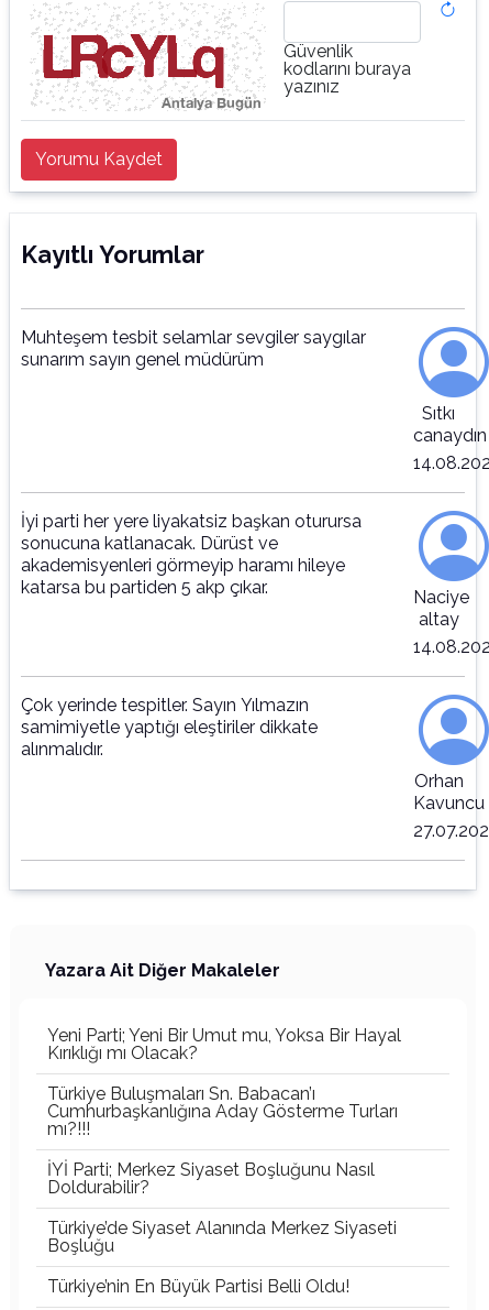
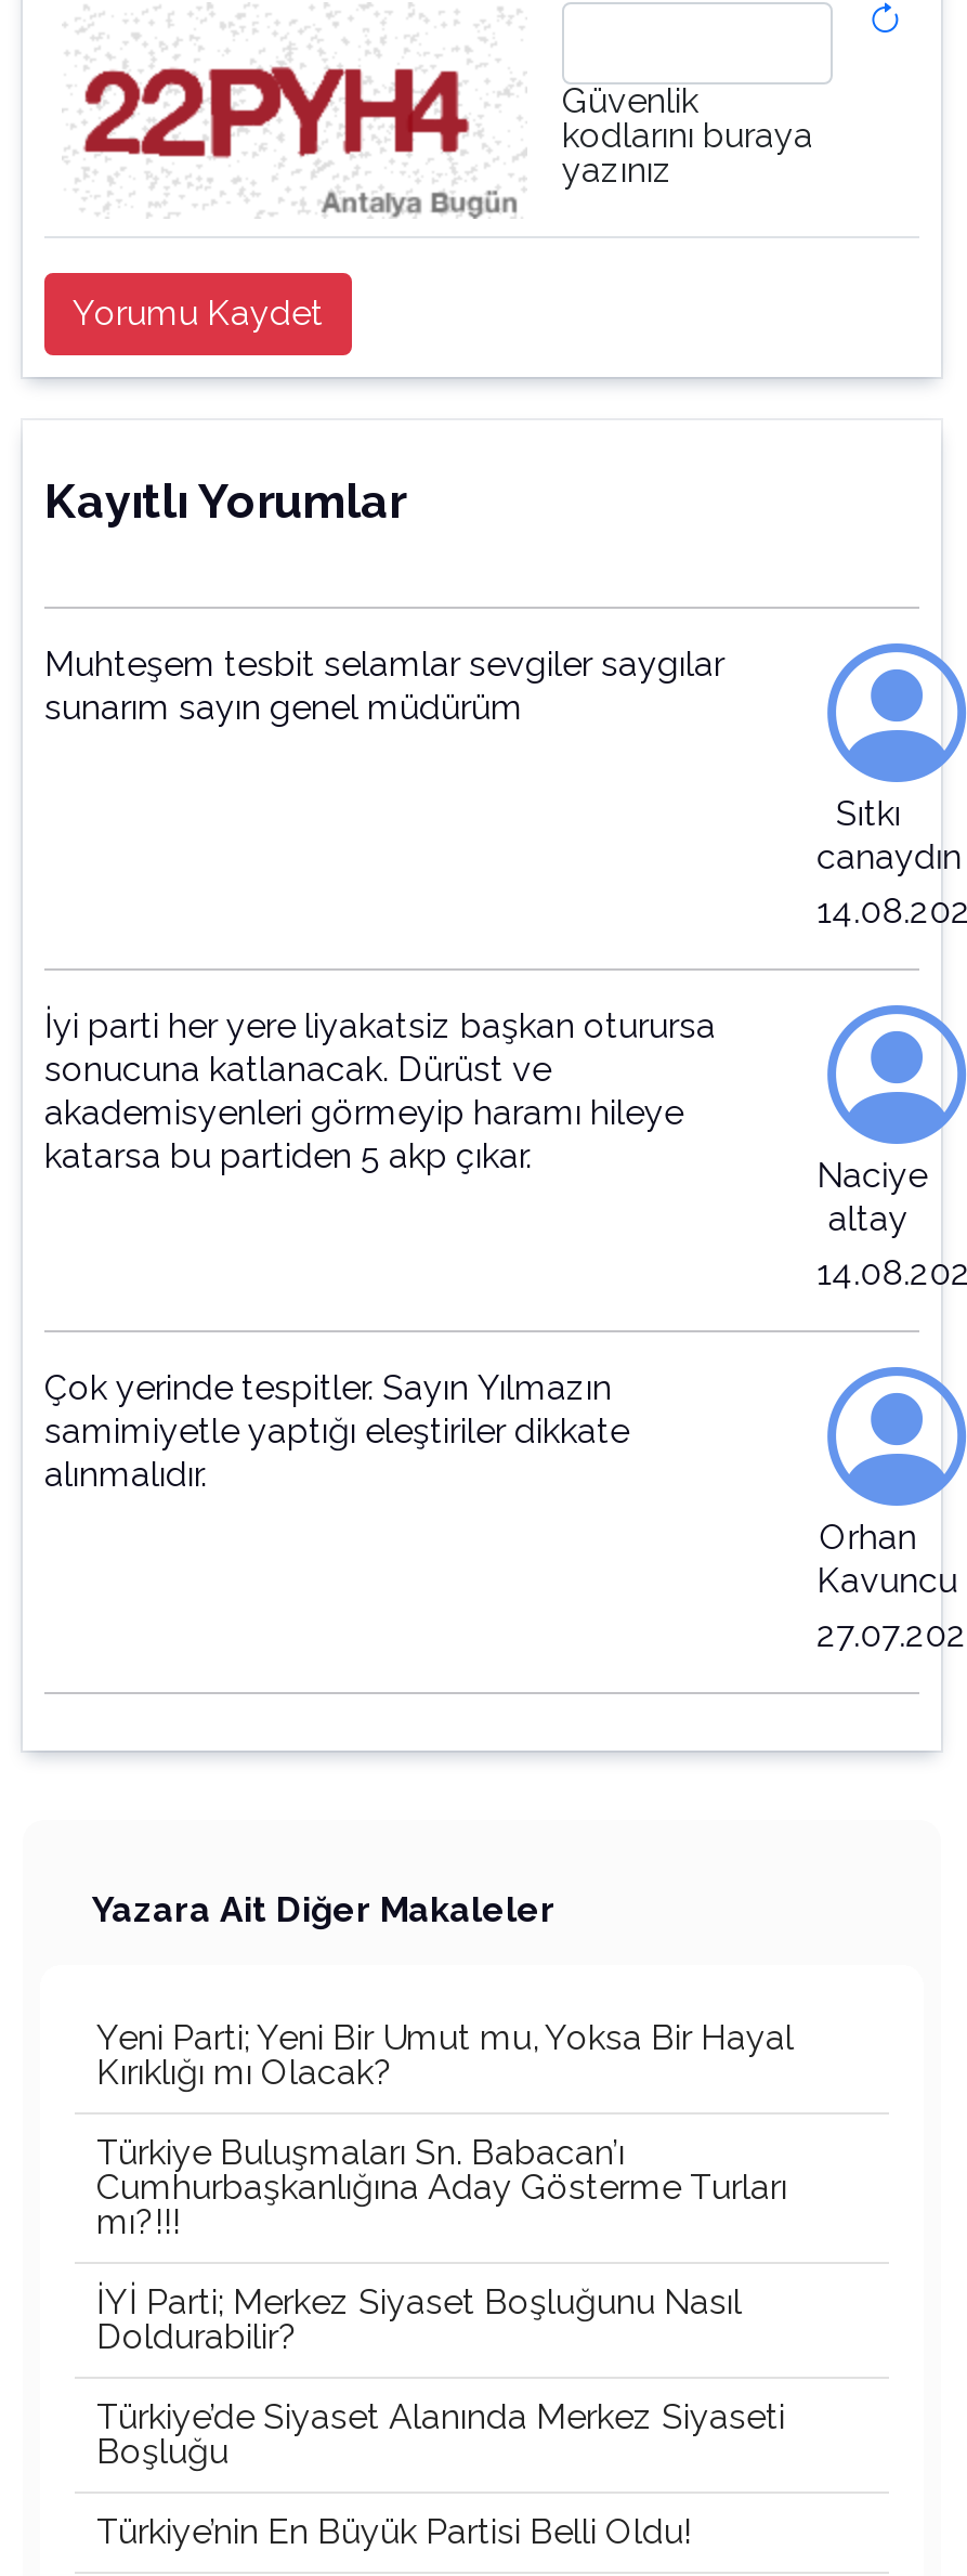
[33,33,236,89] [image] -> [81,65,471,173] [image]

